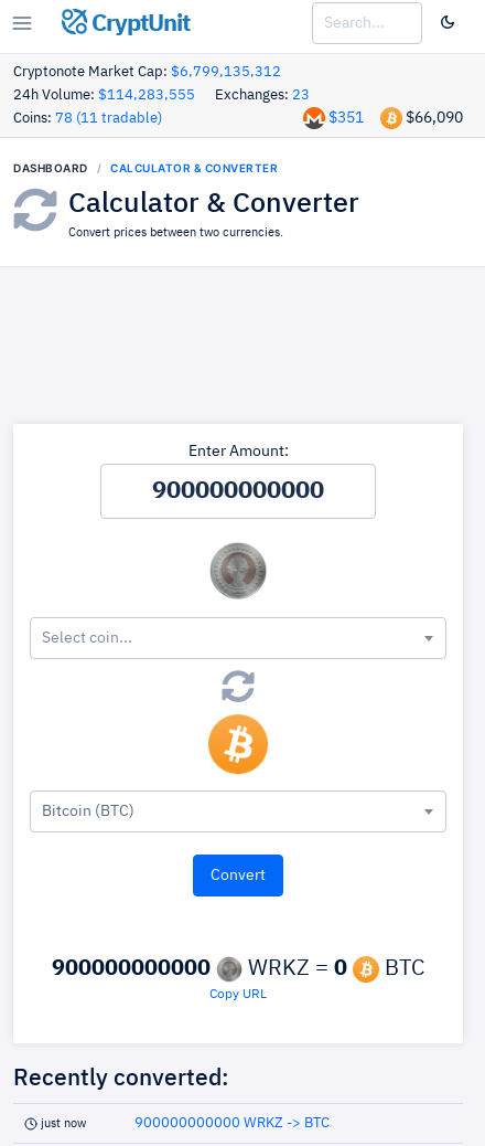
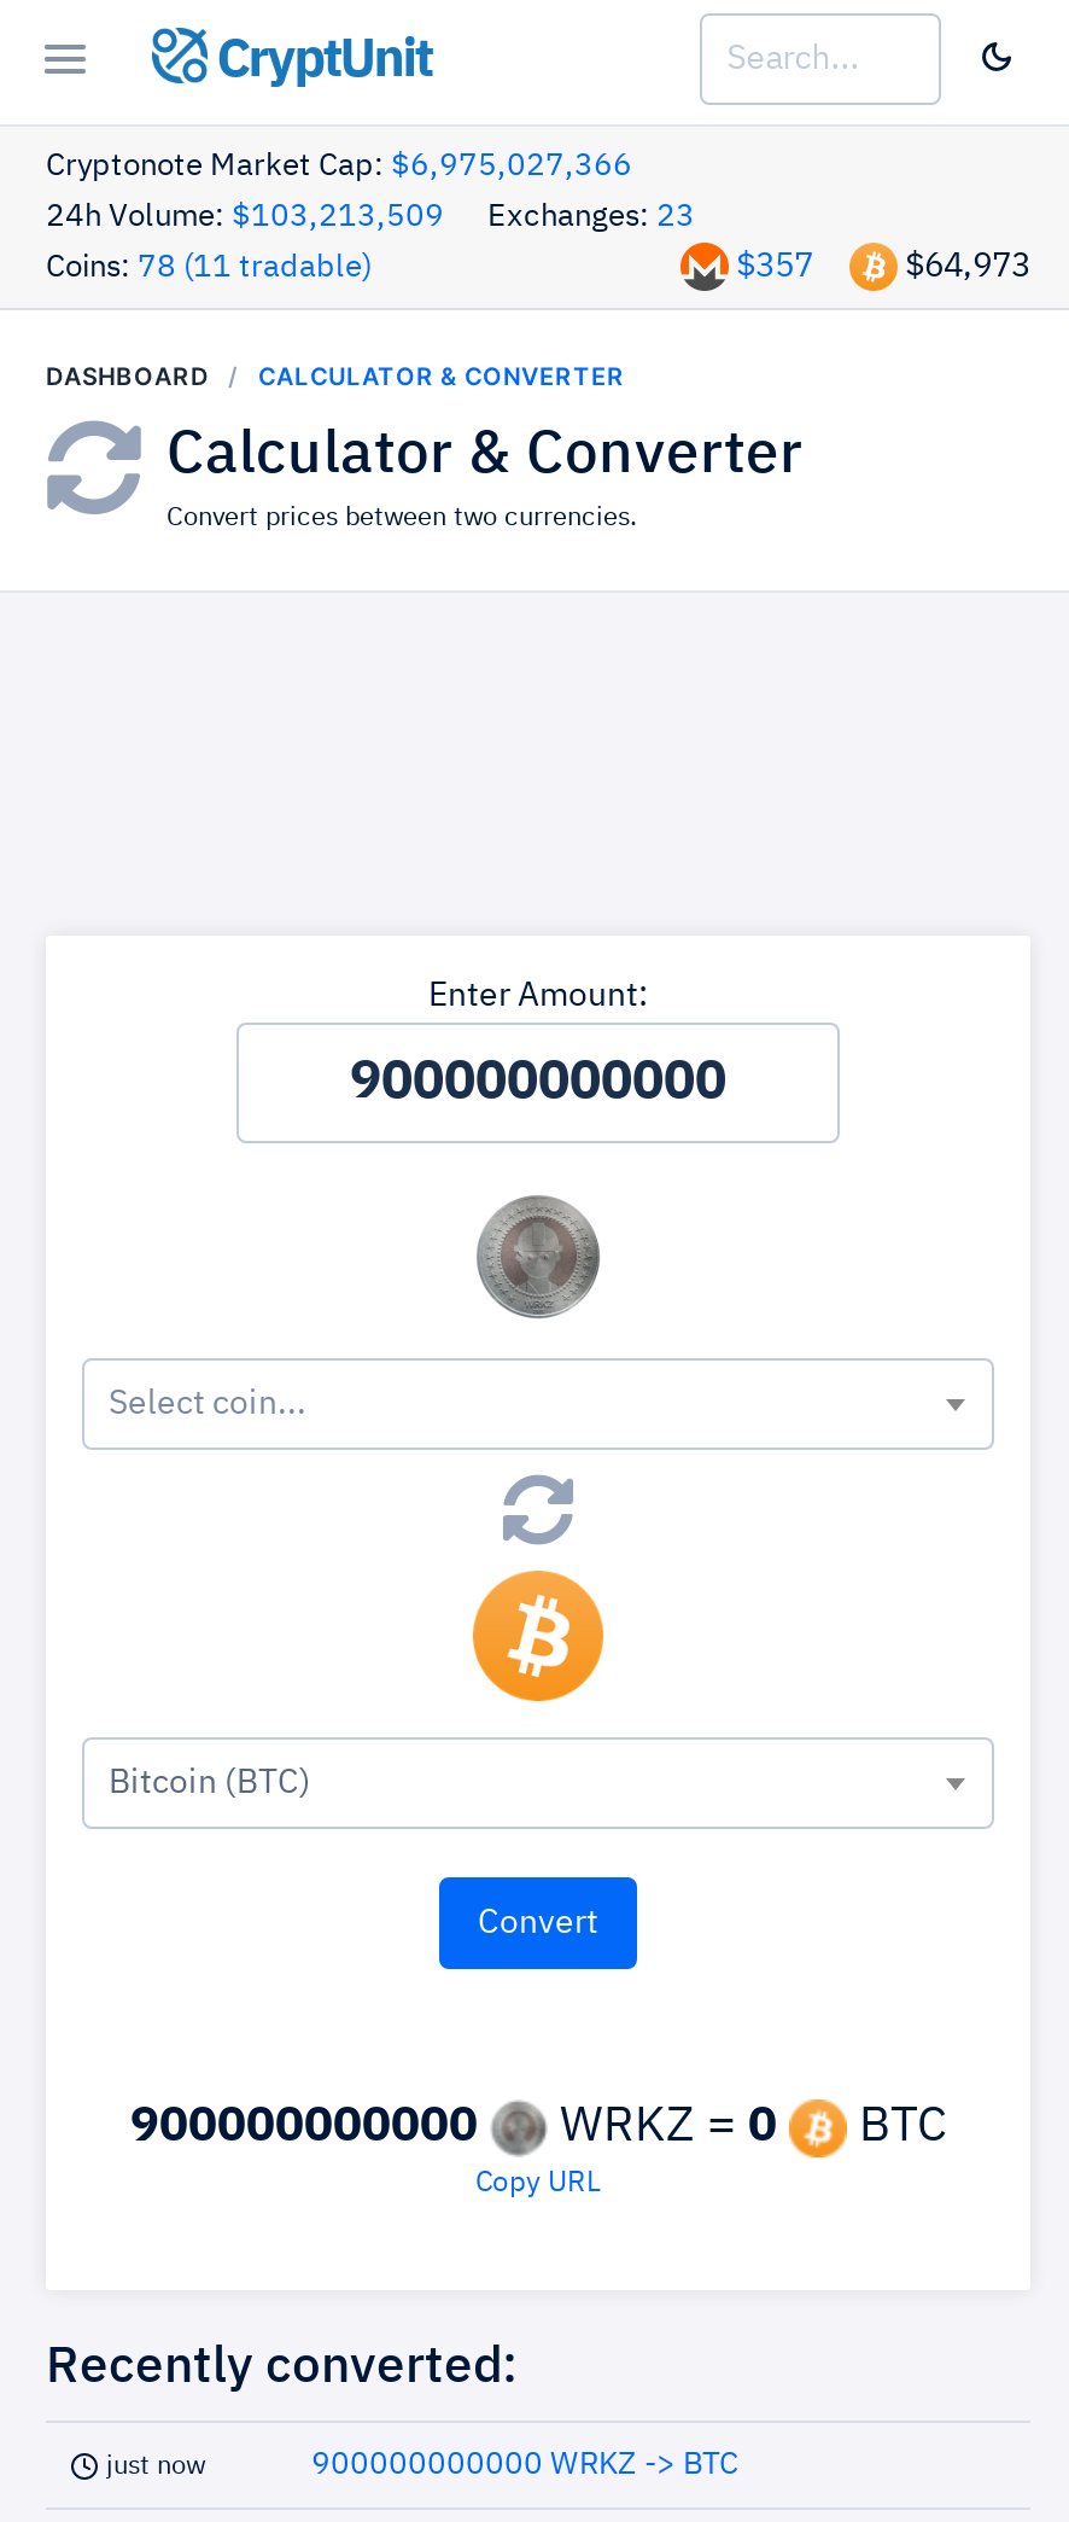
[13,65,281,79] Cryptonote Market Cap: $6,799,135,312 -> [46,151,632,182] Cryptonote Market Cap: $6,975,027,366
[13,88,310,103] 24h Volume: $114,283,555 Exchanges: 23 -> [46,202,695,233] 24h Volume: $103,213,509 Exchanges: 23
[328,110,364,126] $351 -> [736,250,813,284] $357
[406,110,463,126] $66,090 -> [905,250,1030,284] $64,973

